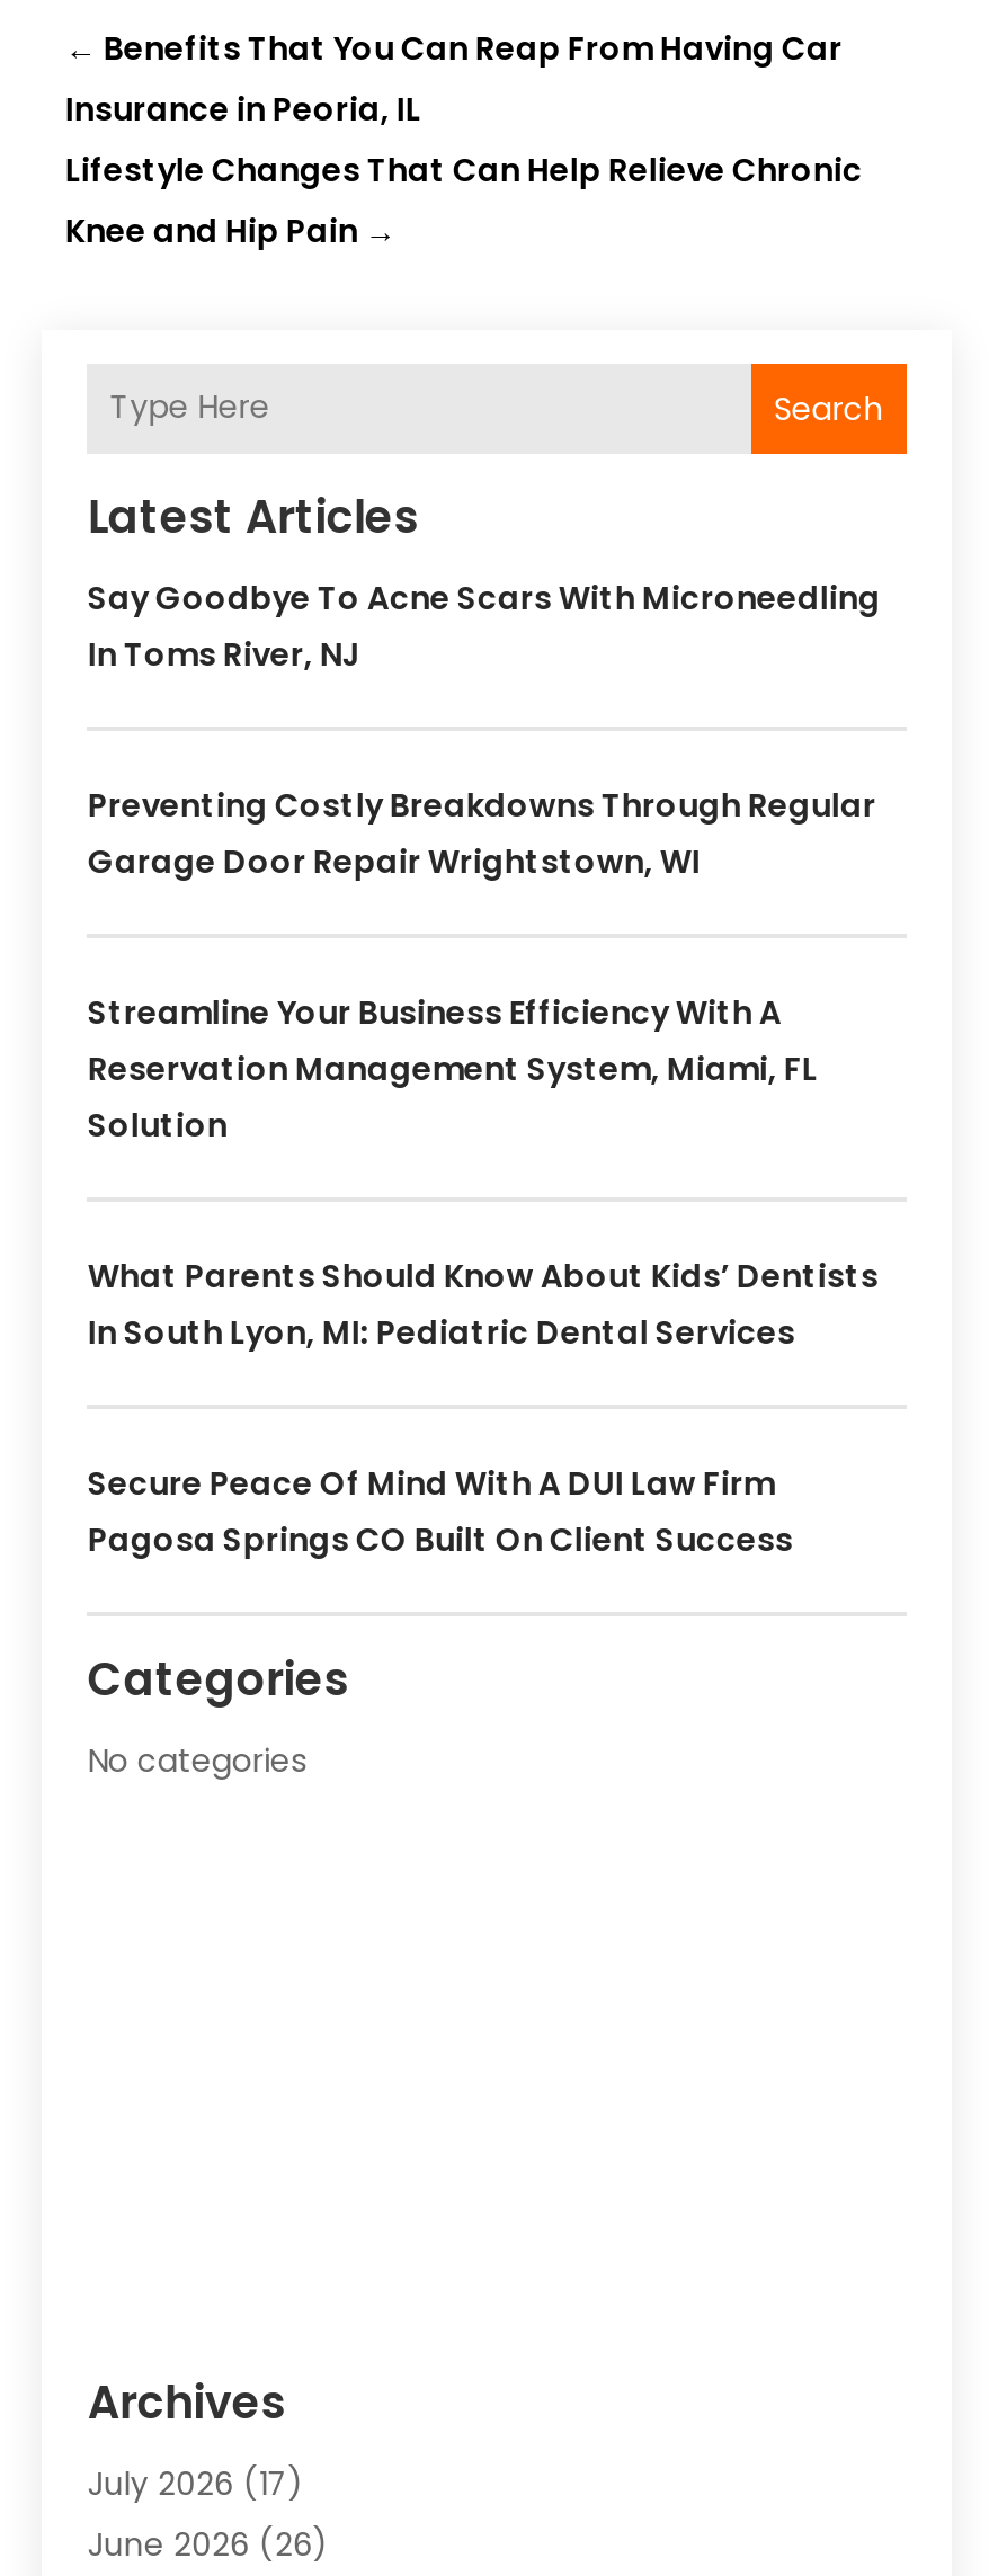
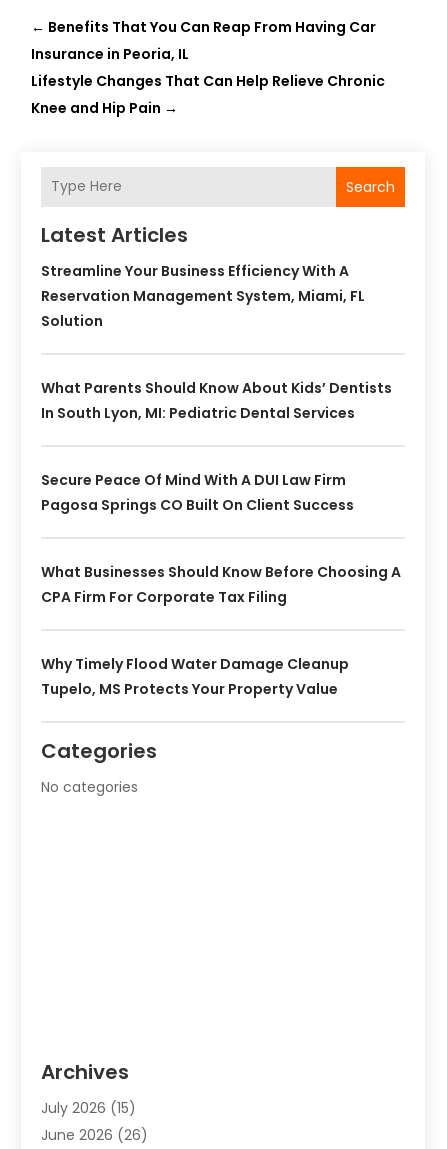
[88,575,881,884] Say Goodbye To Acne Scars With Microneedling | In Toms River, NJ | Preventing Costly Breakdowns Through Regular | Garage Door Repair Wrightstown, WI -> none
moved [88,990,878,1562] -> [41,261,392,515]: Streamline Your Business Efficiency With A | Reservation Management System, Miami, FL | Solution | What Parents Should Know About Kids’ Dentists | In South Lyon, MI: Pediatric Dental Services | Secure Peace Of Mind With A DUI Law Firm | Pagosa Springs CO Built On Client Success
none -> [41,562,401,699] What Businesses Should Know Before Choosing A | CPA Firm For Corporate Tax Filing | Why Timely Flood Water Damage Cleanup | Tupelo, MS Protects Your Property Value
[88,2461,304,2506] July 2026 (17) -> [41,1098,136,1118] July 2026 (15)

